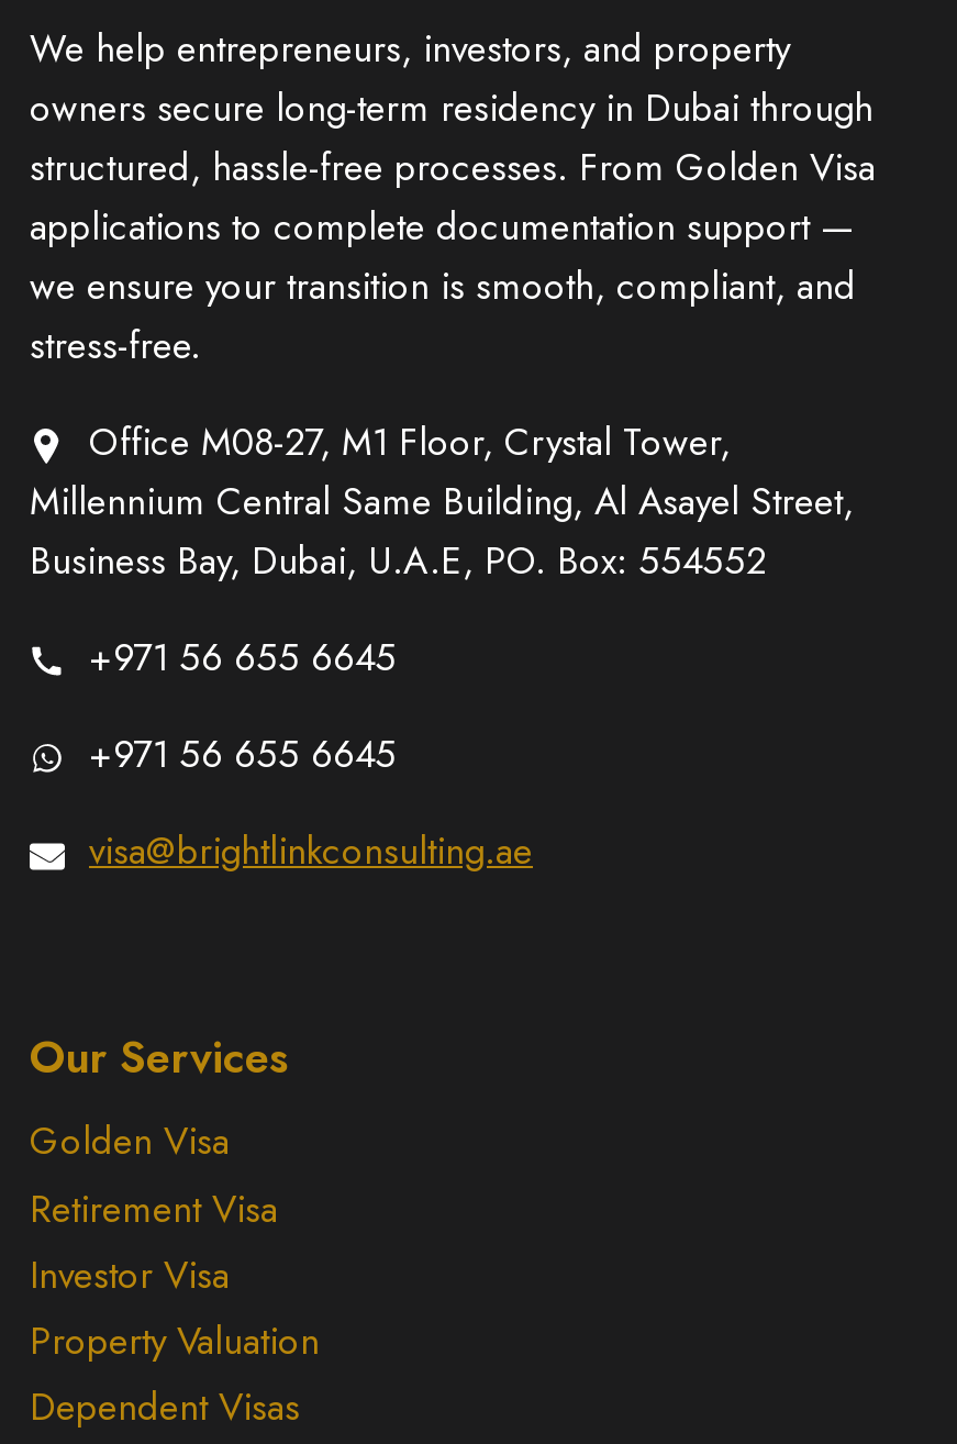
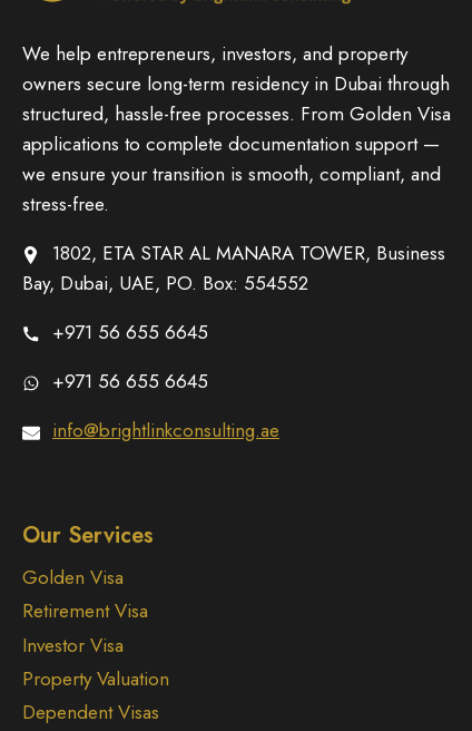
[30,414,854,586] Office M08-27, M1 Floor, Crystal Tower, | Millennium Central Same Building, Al Asayel Street, | Business Bay, Dubai, U.A.E, PO. Box: 554552 -> [22,239,445,296] 1802, ETA STAR AL MANARA TOWER, Business | Bay, Dubai, UAE, PO. Box: 554552
[89,823,533,876] visa@brightlinkconsulting.ae -> [52,416,279,443] info@brightlinkconsulting.ae

